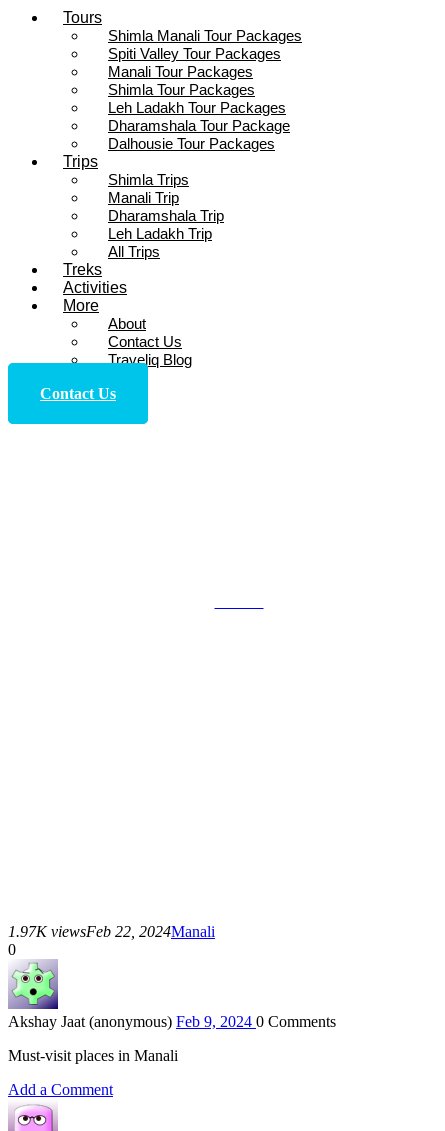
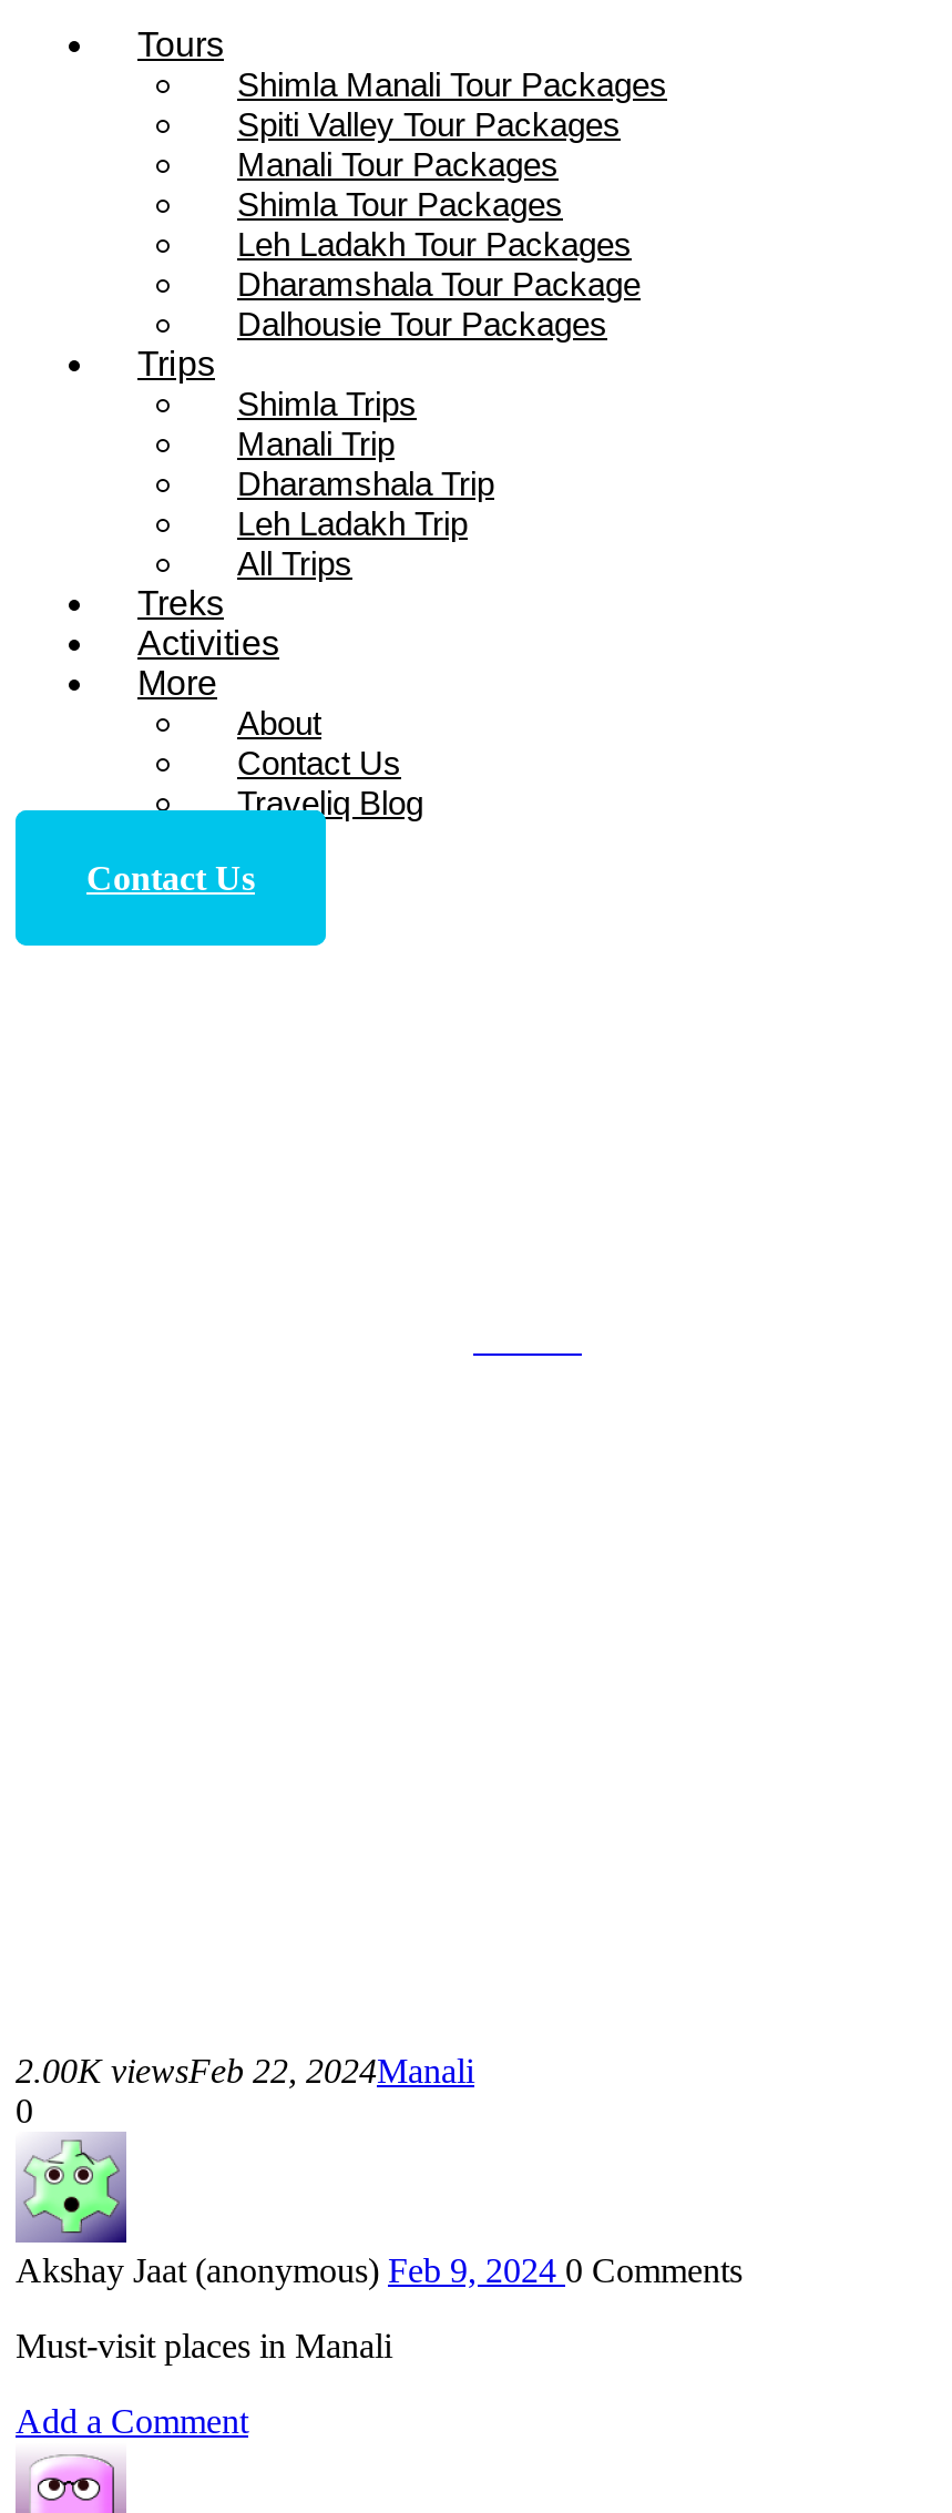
[8,923,215,940] 1.97K viewsFeb 22, 2024Manali -> [16,2051,474,2089] 2.00K viewsFeb 22, 2024Manali

